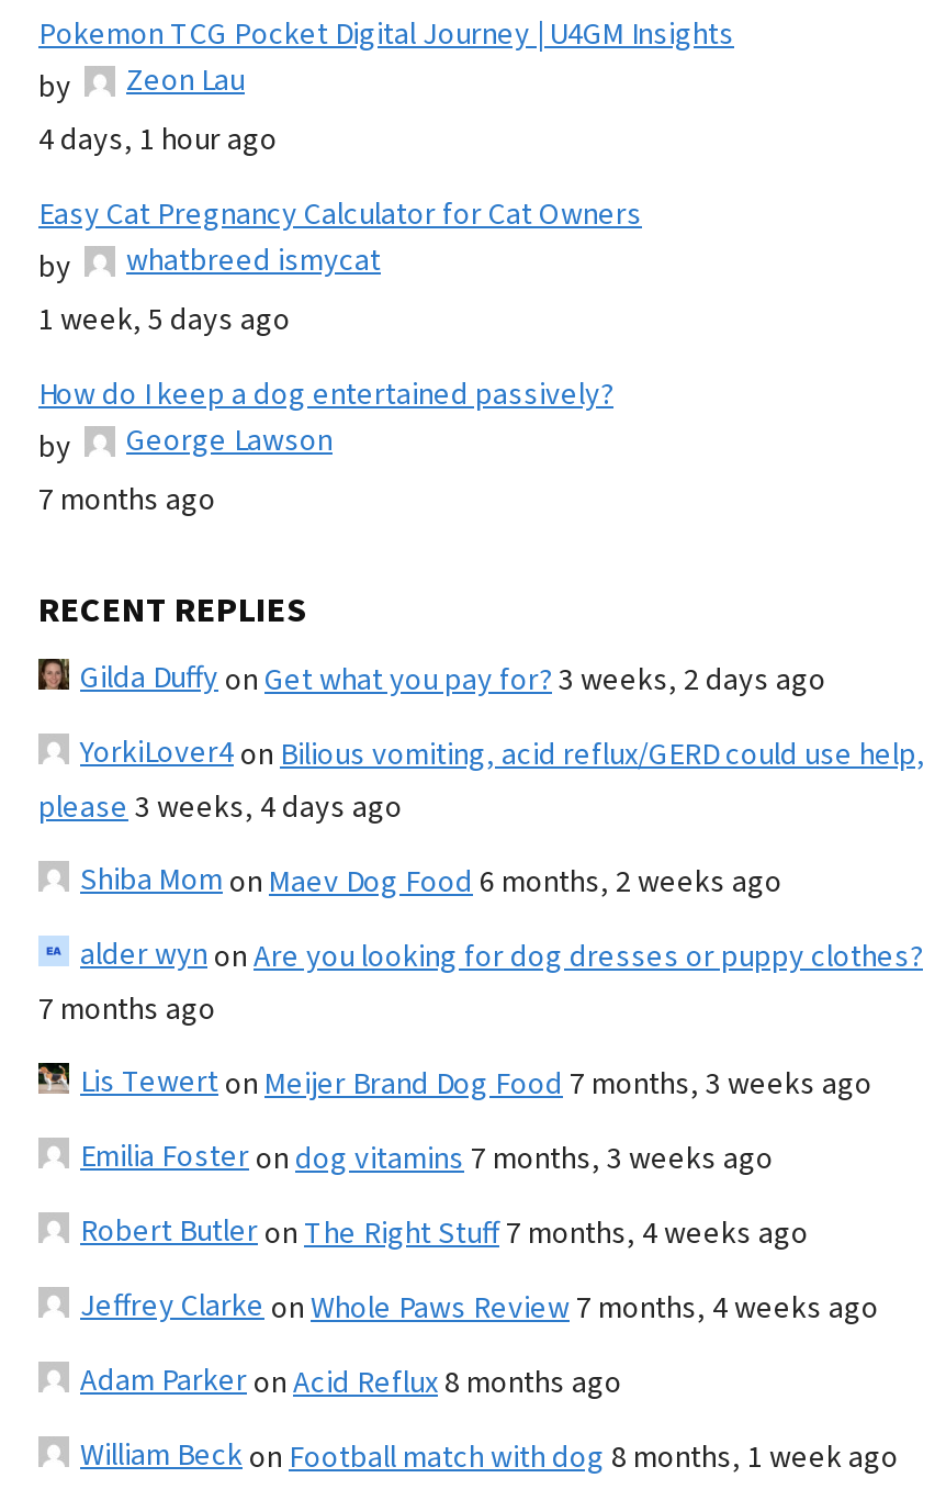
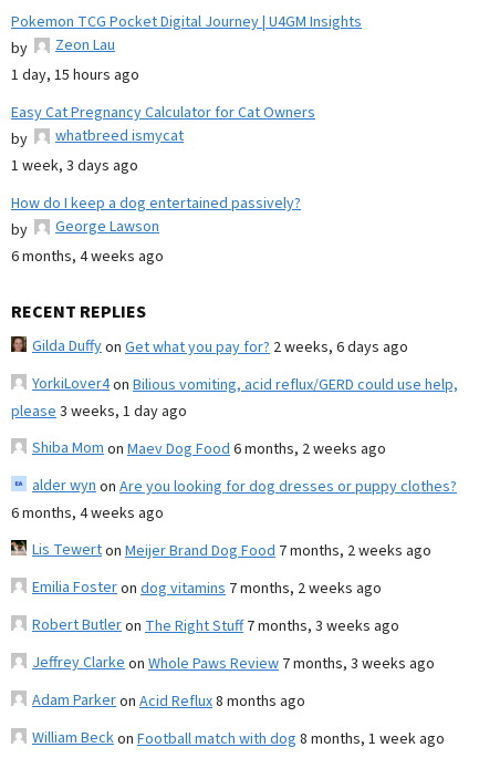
[38,118,278,162] 4 days, 1 hour ago -> [11,64,139,86] 1 day, 15 hours ago
[38,298,291,342] 1 week, 5 days ago -> [11,155,138,177] 1 week, 3 days ago
[38,478,216,522] 7 months ago -> [11,245,164,267] 6 months, 4 weeks ago
[80,656,826,702] Gilda Duffyon Get what you pay for? 3 weeks, 2 days ago -> [32,335,408,358] Gilda Duffyon Get what you pay for? 2 weeks, 6 days ago
[38,786,403,829] please 3 weeks, 4 days ago -> [11,400,187,422] please 3 weeks, 1 day ago
[38,988,216,1032] 7 months ago -> [11,502,164,524] 6 months, 4 weeks ago
[80,1060,872,1106] Lis Tewerton Meijer Brand Dog Food 7 months, 3 weeks ago -> [32,539,431,562] Lis Tewerton Meijer Brand Dog Food 7 months, 2 weeks ago
[80,1135,774,1181] Emilia Fosteron dog vitamins 7 months, 3 weeks ago -> [32,576,382,599] Emilia Fosteron dog vitamins 7 months, 2 weeks ago
[80,1209,809,1256] Robert Butleron The Right Stuff 7 months, 4 weeks ago -> [32,614,399,637] Robert Butleron The Right Stuff 7 months, 3 weeks ago
[80,1284,879,1330] Jeffrey Clarkeon Whole Paws Review 7 months, 4 weeks ago -> [32,651,435,675] Jeffrey Clarkeon Whole Paws Review 7 months, 3 weeks ago

